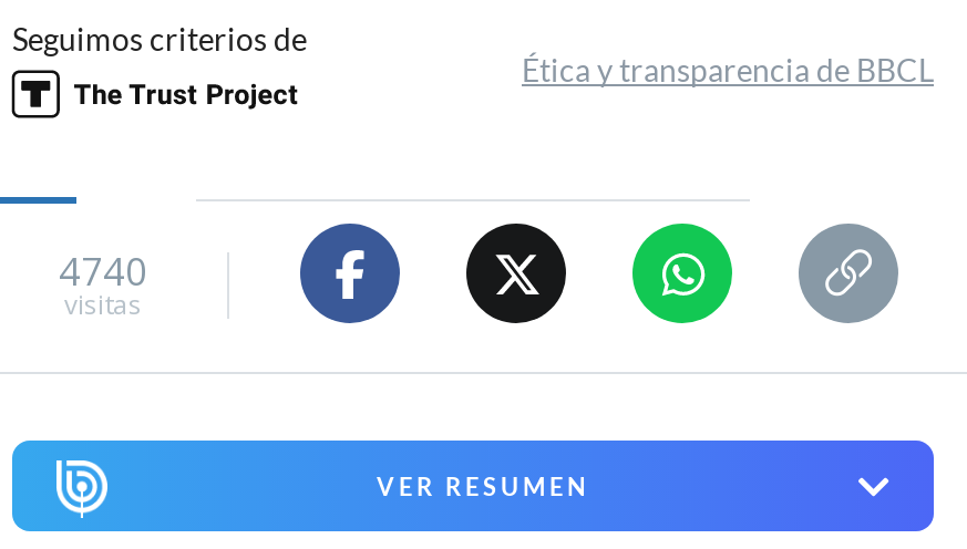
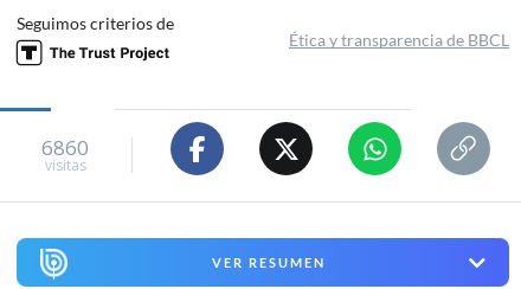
[59,246,147,297] 4740 -> [41,134,89,161] 6860

